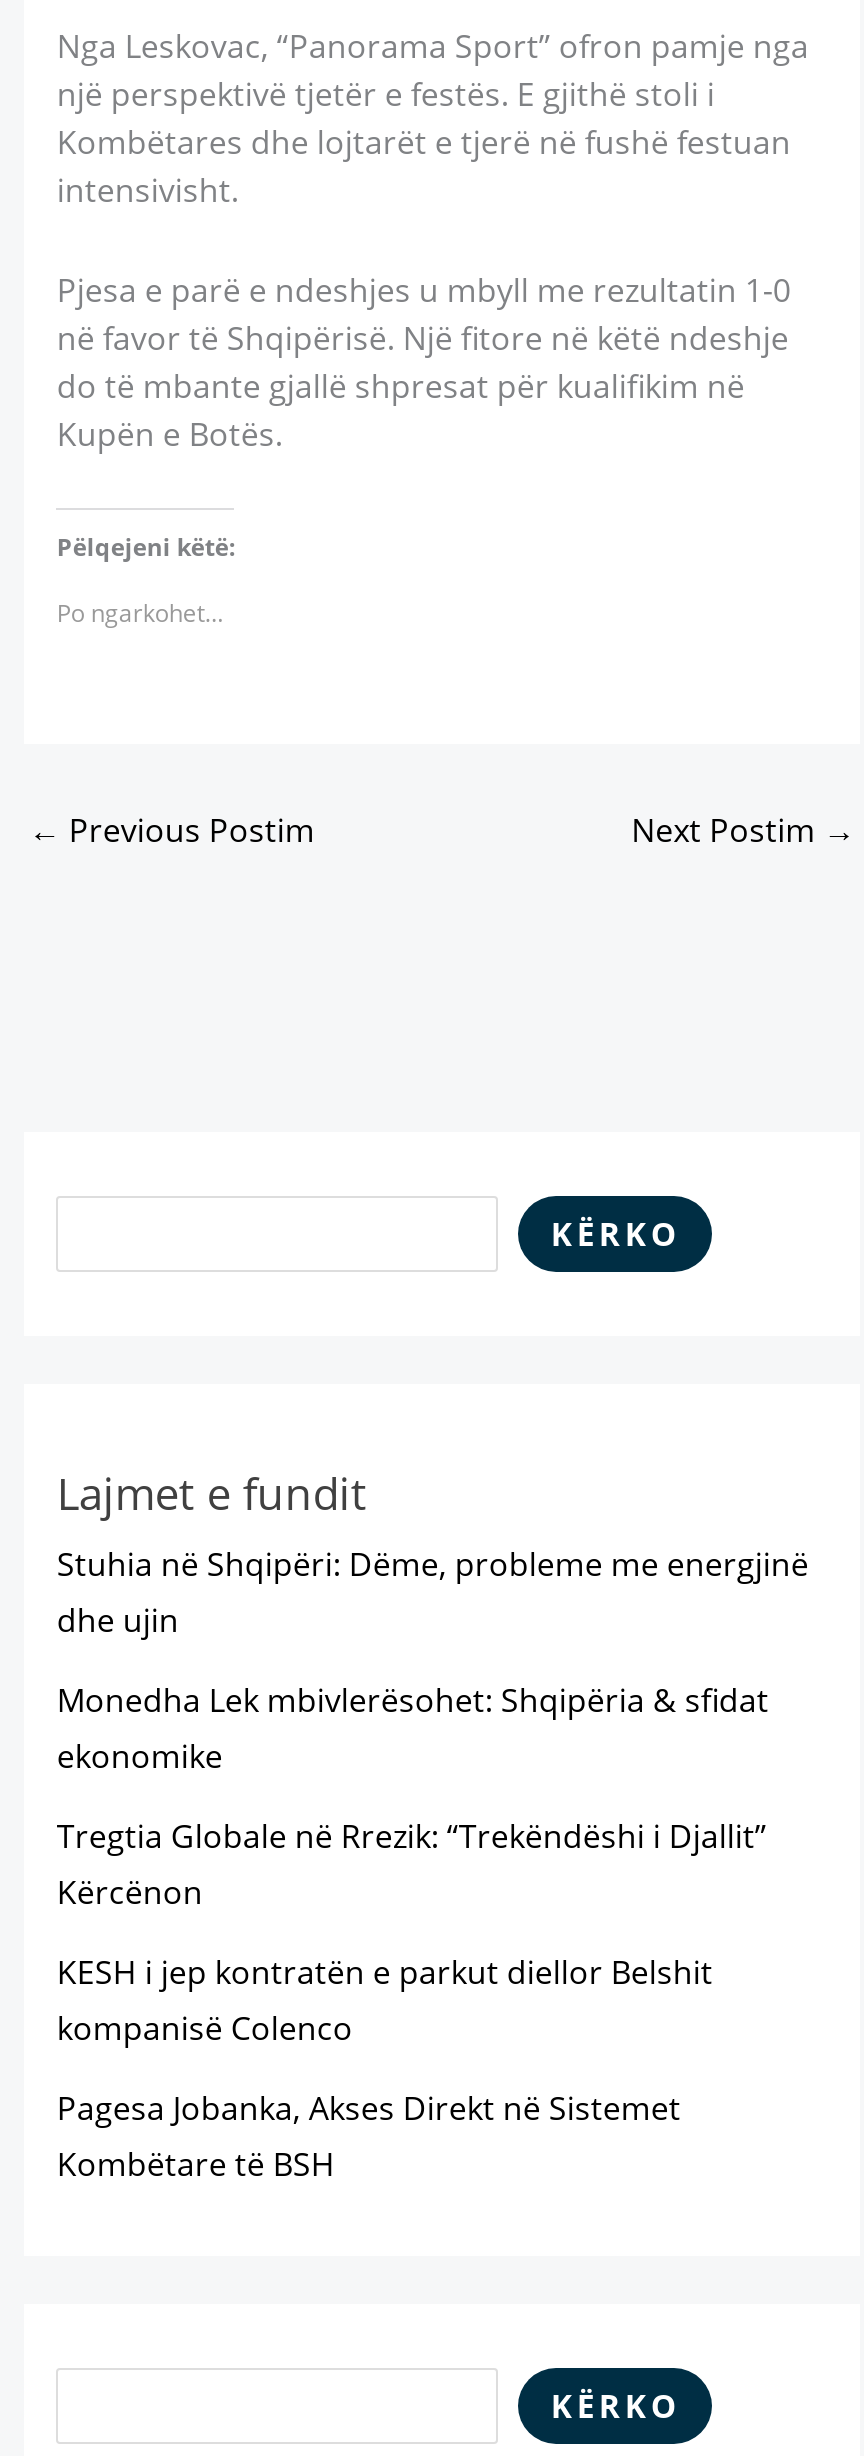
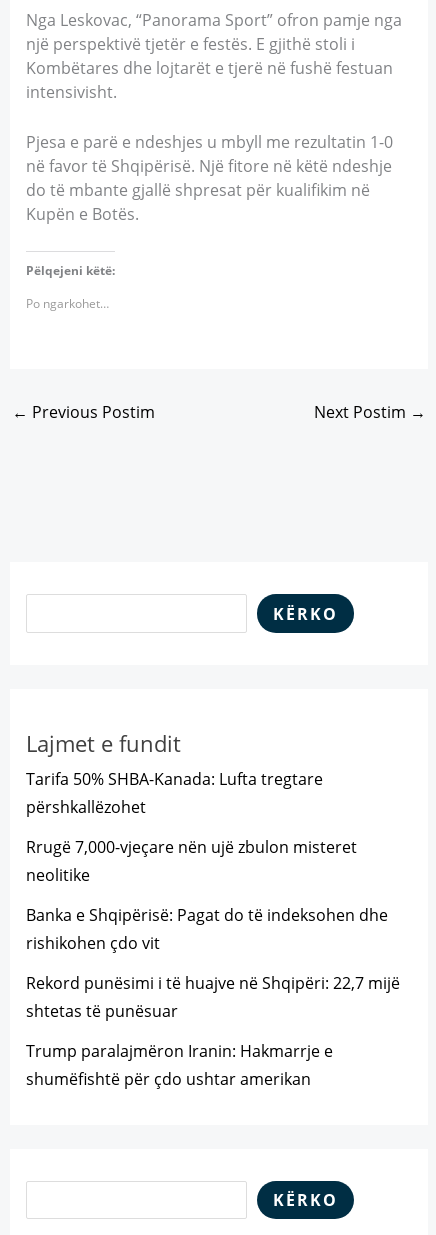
[57,1542,809,1642] Stuhia në Shqipëri: Dëme, probleme me energjinë | dhe ujin -> [26,768,323,818] Tarifa 50% SHBA-Kanada: Lufta tregtare | përshkallëzohet
[57,1678,769,1778] Monedha Lek mbivlerësohet: Shqipëria & sfidat | ekonomike -> [26,836,357,886] Rrugë 7,000-vjeçare nën ujë zbulon misteret | neolitike
[57,1814,767,1914] Tregtia Globale në Rrezik: “Trekëndëshi i Djallit” | Kërcënon -> [26,904,388,954] Banka e Shqipërisë: Pagat do të indeksohen dhe | rishikohen çdo vit
[57,1950,713,2050] KESH i jep kontratën e parkut diellor Belshit | kompanisë Colenco -> [26,972,400,1022] Rekord punësimi i të huajve në Shqipëri: 22,7 mijë | shtetas të punësuar
[57,2086,681,2186] Pagesa Jobanka, Akses Direkt në Sistemet | Kombëtare të BSH -> [26,1040,333,1090] Trump paralajmëron Iranin: Hakmarrje e | shumëfishtë për çdo ushtar amerikan

